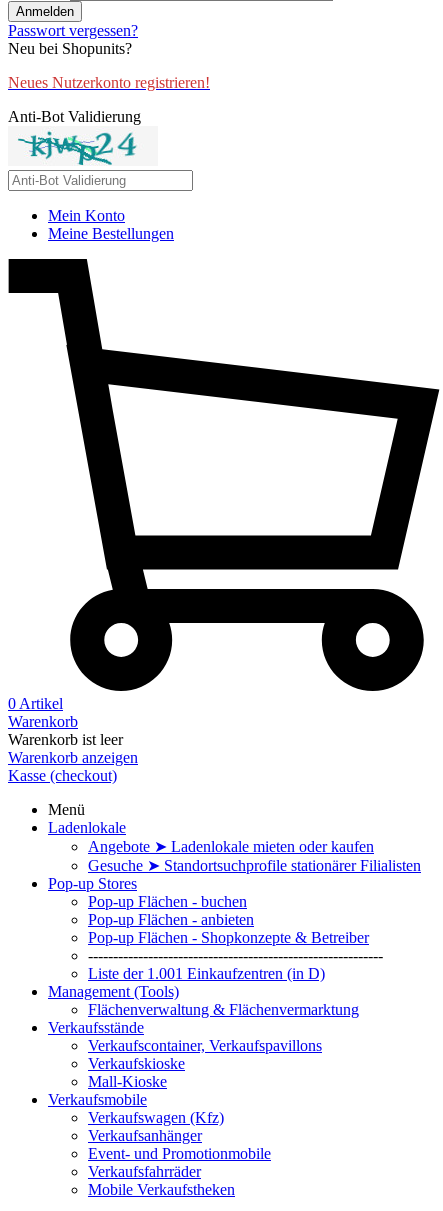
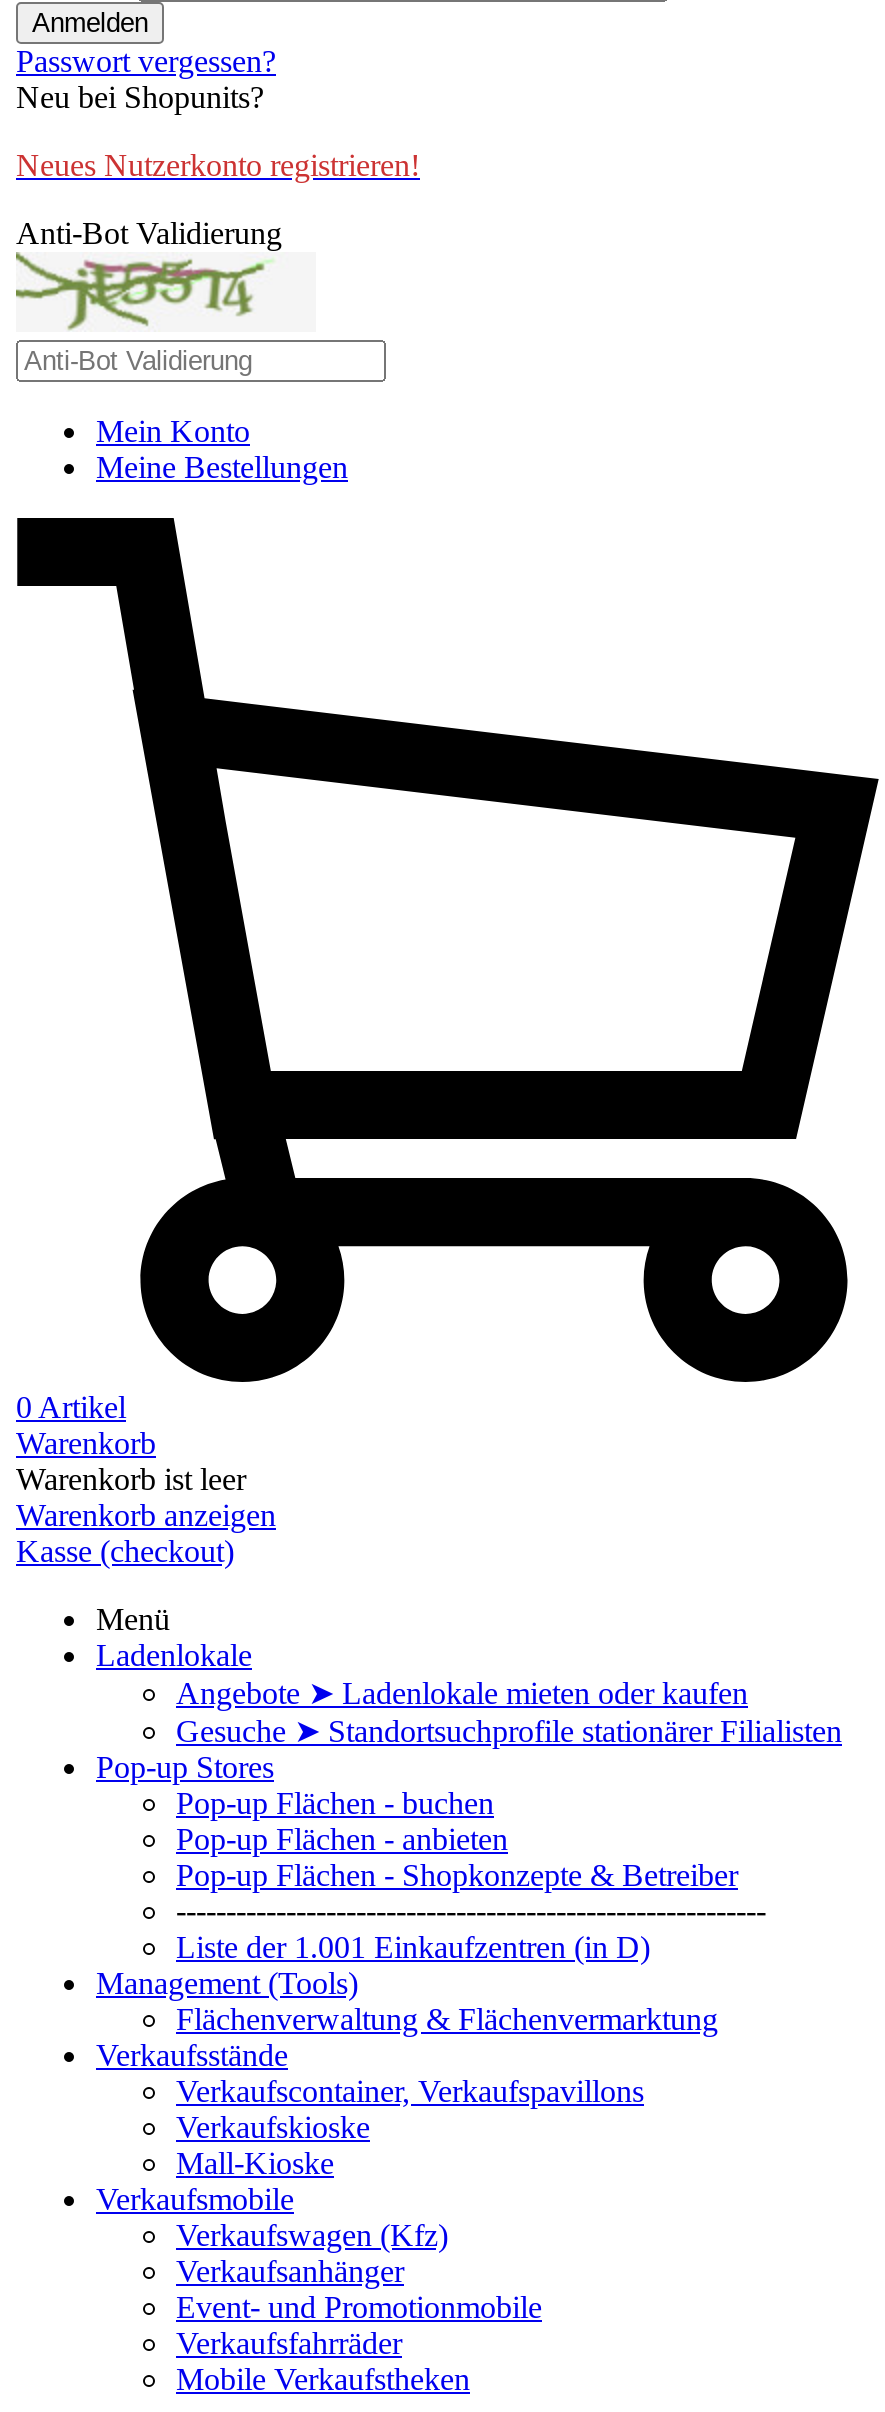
[8,128,137,166] [image] -> [14,256,270,330] [image]

